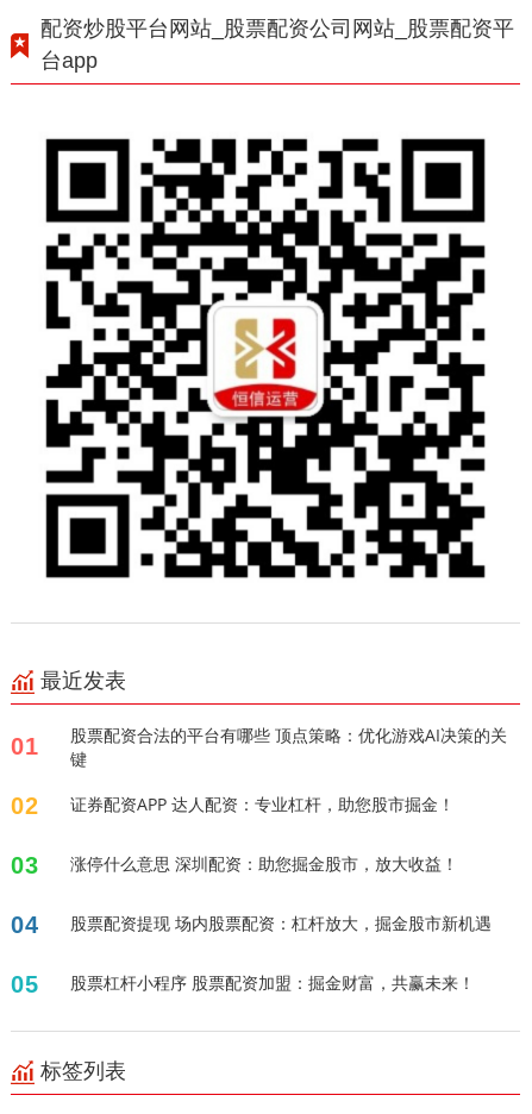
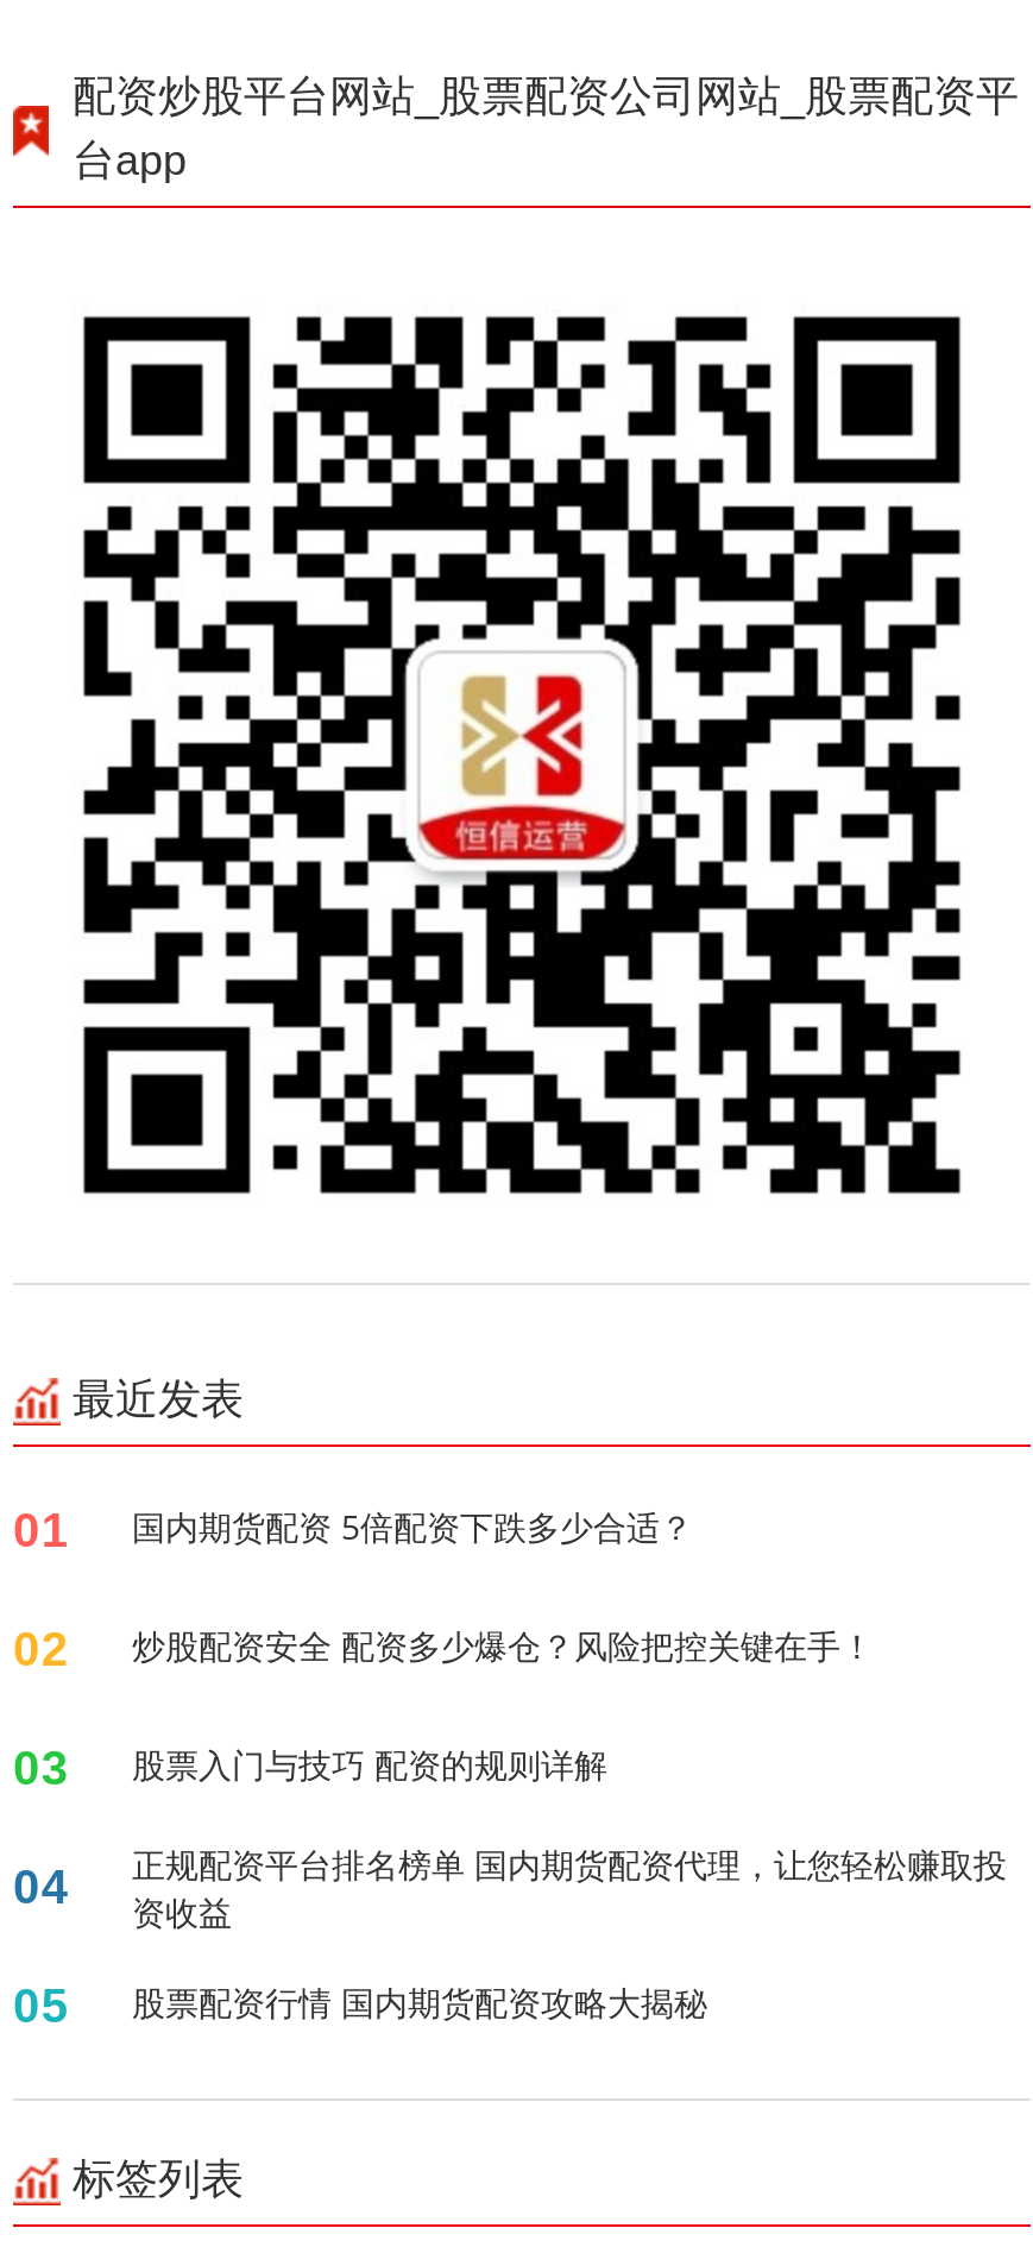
[70,723,507,769] 股票配资合法的平台有哪些 顶点策略：优化游戏AI决策的关 | 键 -> [132,1503,693,1548] 国内期货配资 5倍配资下跌多少合适？
[70,792,455,815] 证券配资APP 达人配资：专业杠杆，助您股市掘金！ -> [132,1622,874,1667] 炒股配资安全 配资多少爆仓？风险把控关键在手！
[70,852,458,874] 涨停什么意思 深圳配资：助您掘金股市，放大收益！ -> [132,1741,607,1786] 股票入门与技巧 配资的规则详解
[70,911,492,934] 股票配资提现 场内股票配资：杠杆放大，掘金股市新机遇 -> [132,1840,1007,1933] 正规配资平台排名榜单 国内期货配资代理，让您轻松赚取投 | 资收益
[70,971,475,993] 股票杠杆小程序 股票配资加盟：掘金财富，共赢未来！ -> [132,1978,707,2023] 股票配资行情 国内期货配资攻略大揭秘

